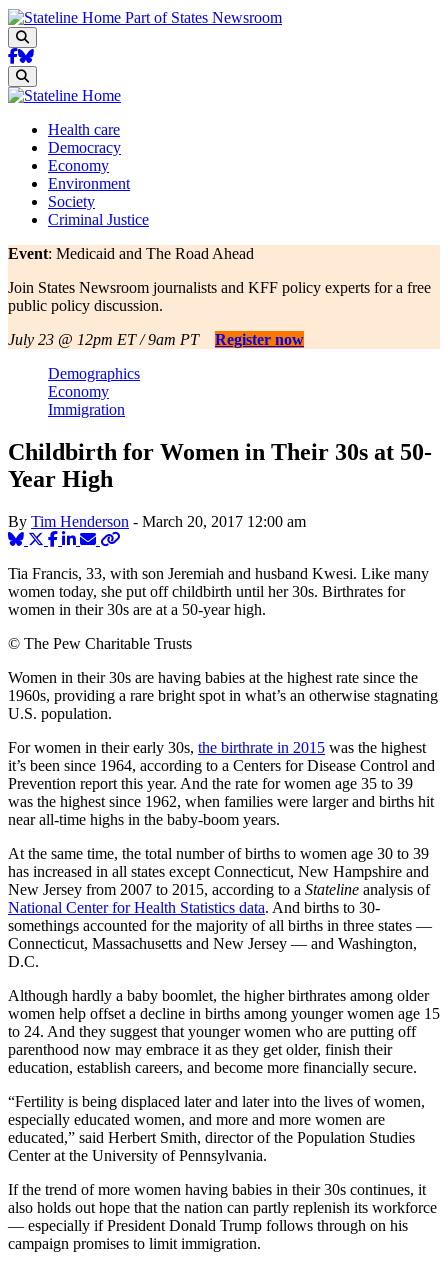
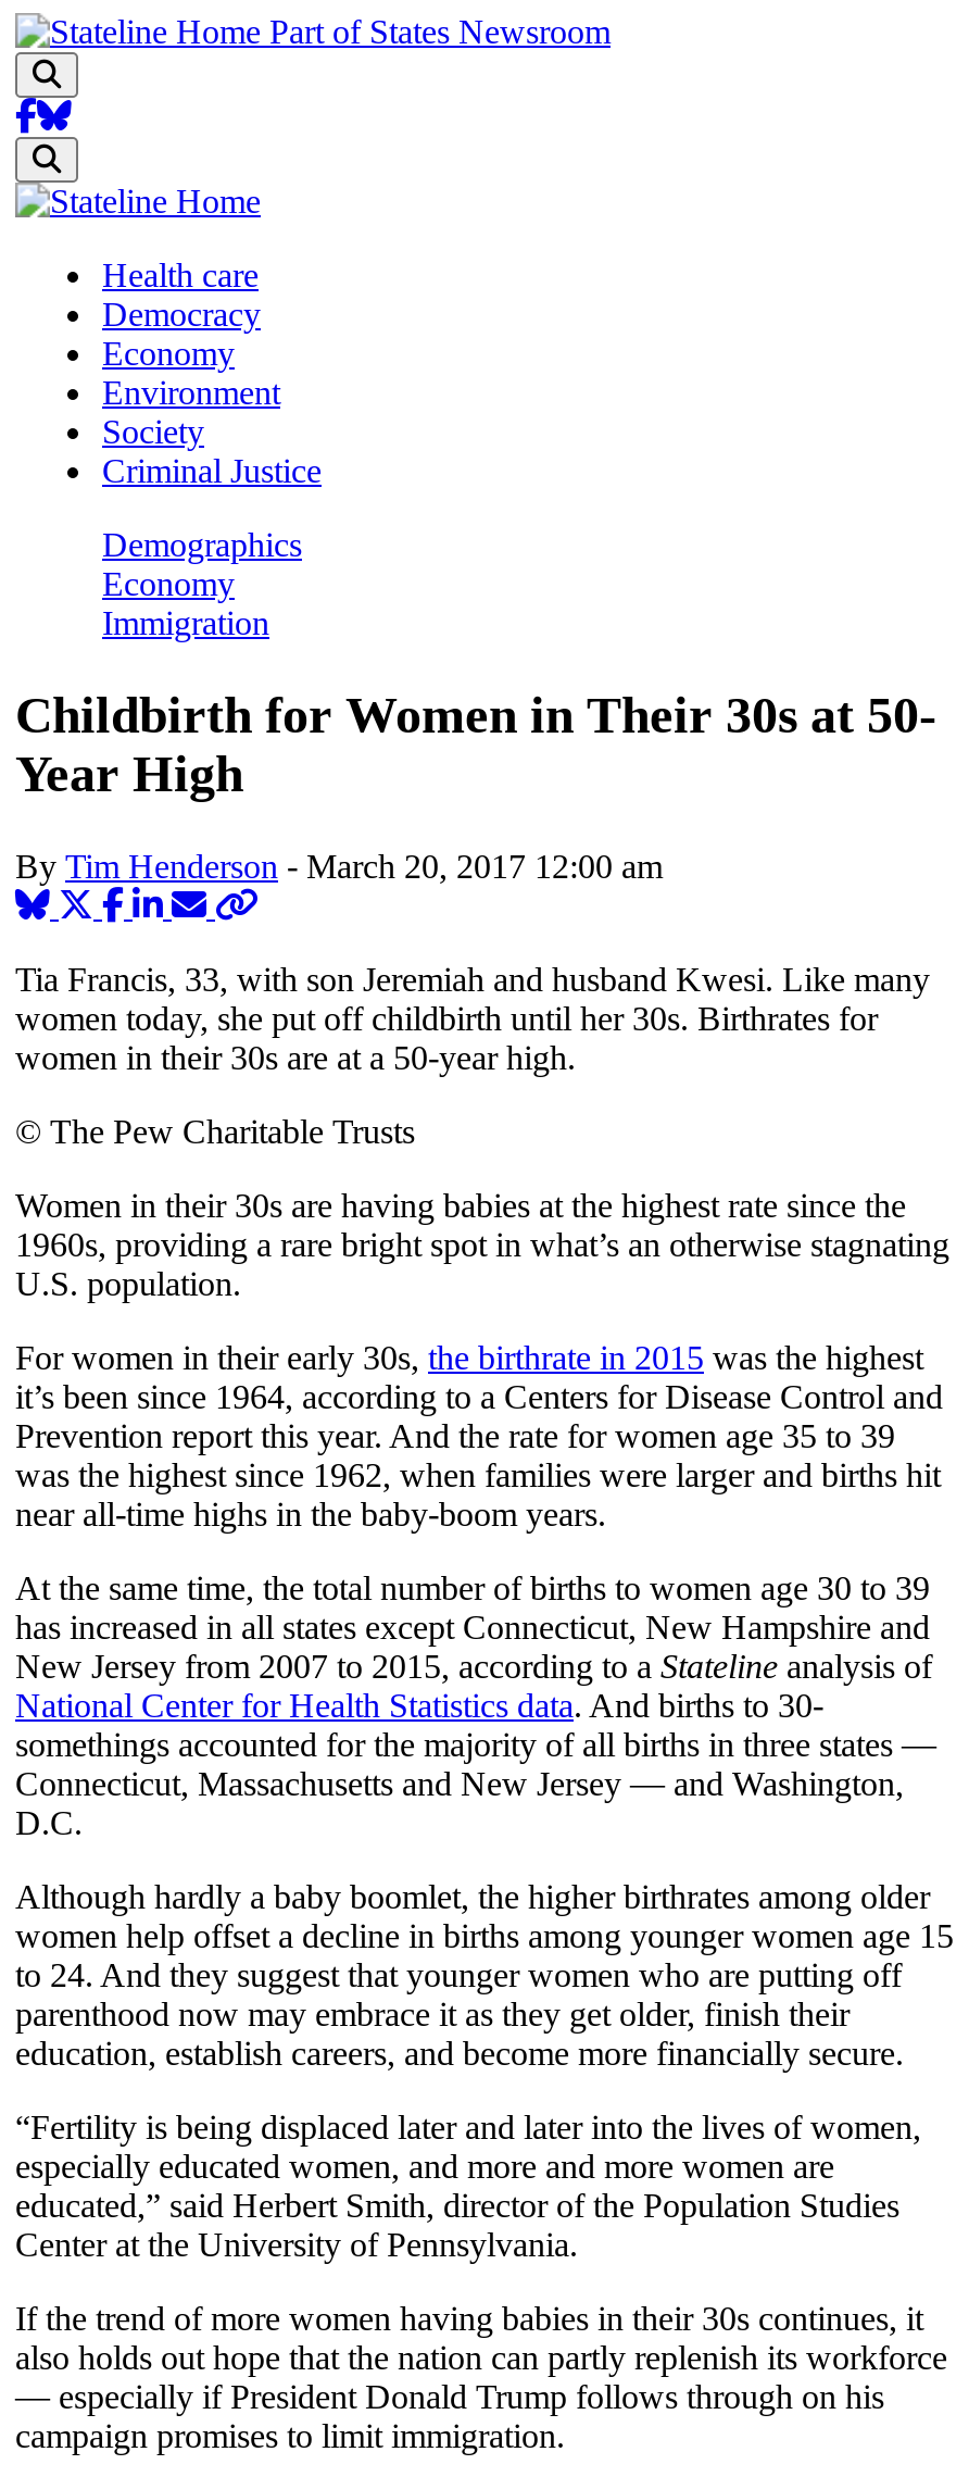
[8,245,431,348] Event: Medicaid and The Road Ahead | Join States Newsroom journalists and KFF policy experts for a free | public policy discussion. | July 23 @ 12pm ET / 9am PT | Register now -> none

